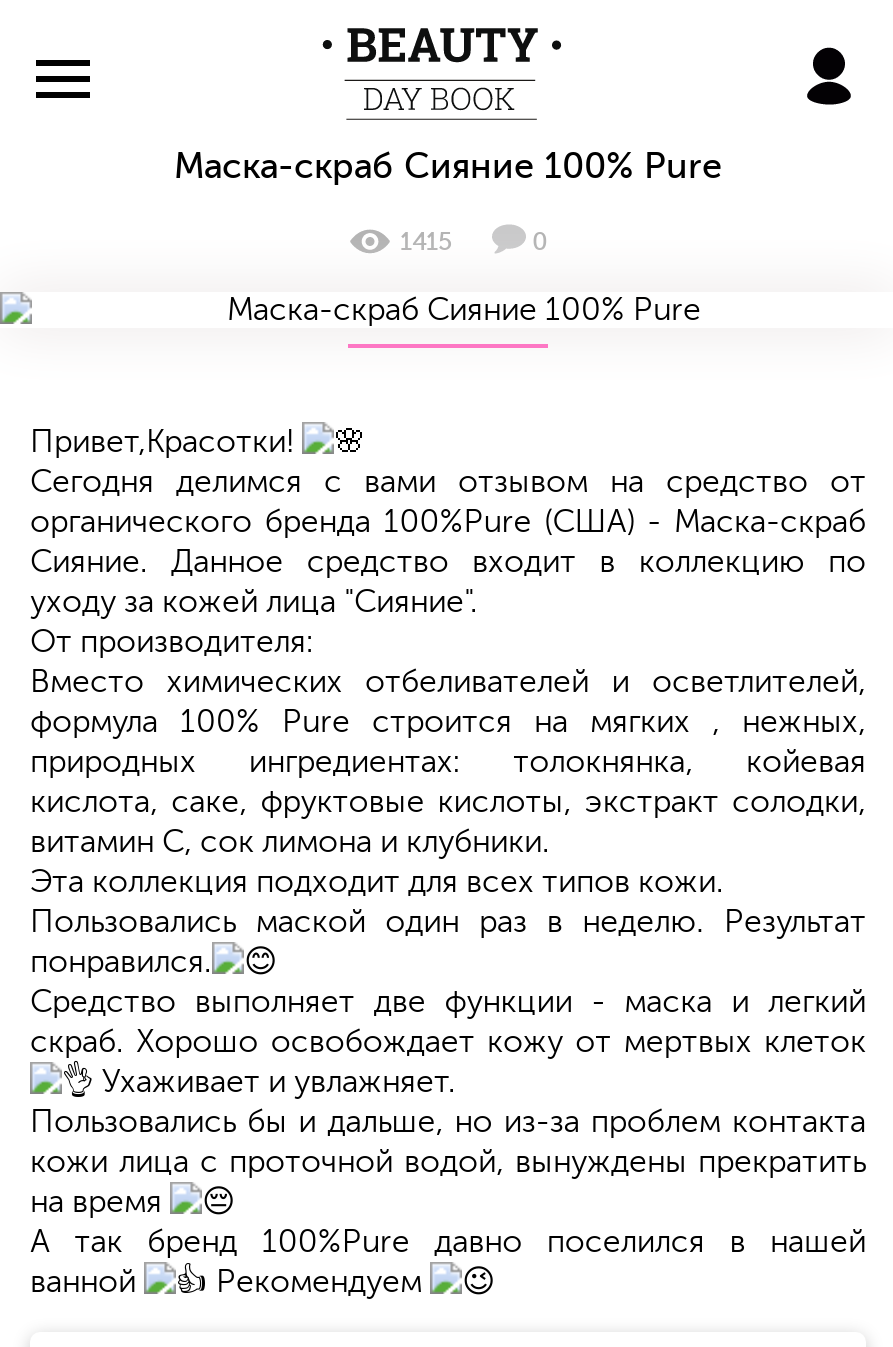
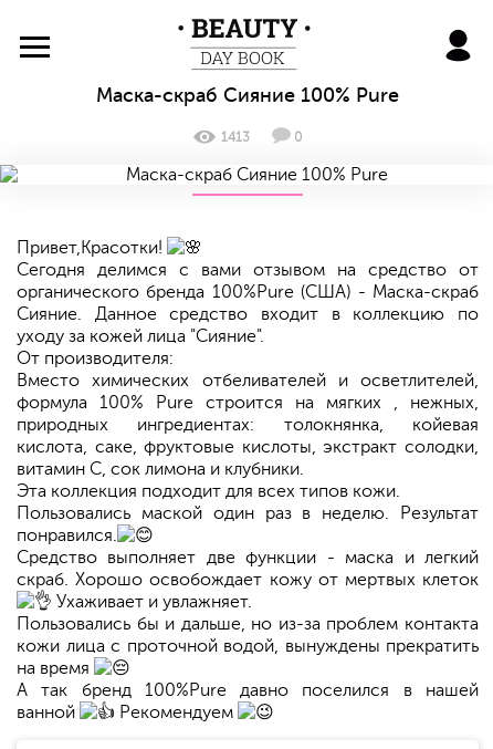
[400,228,452,256] 1415 -> [221,129,250,145] 1413

